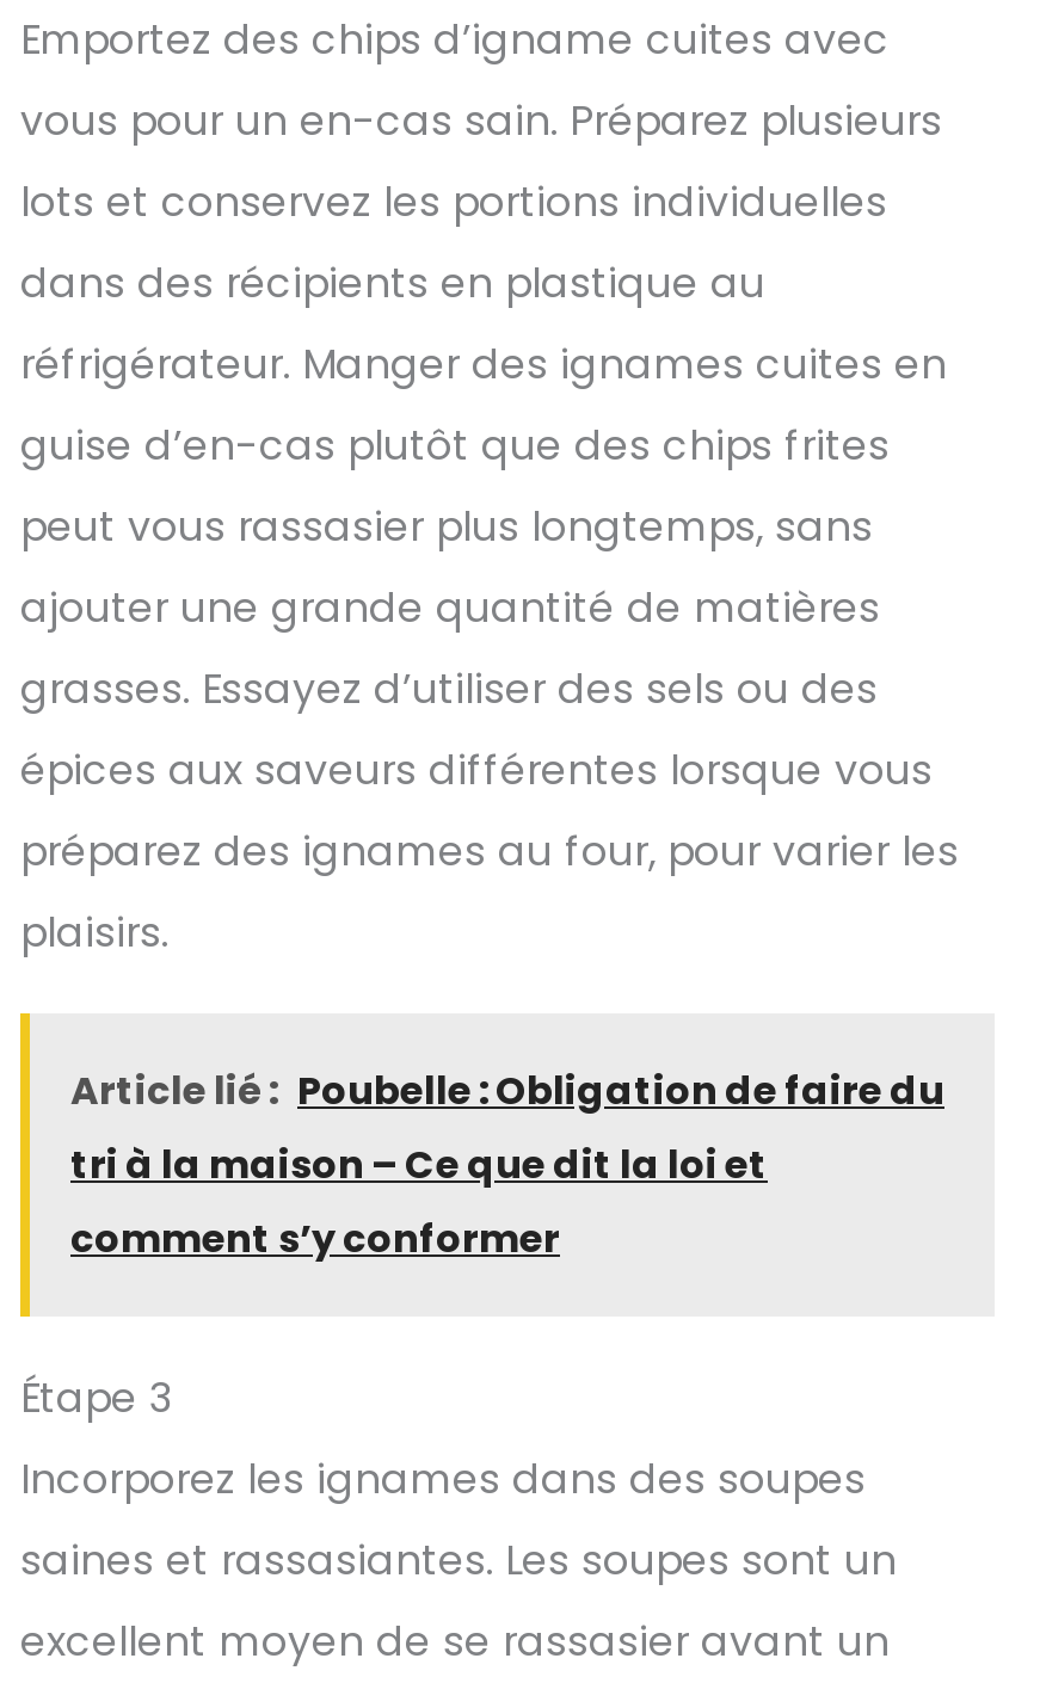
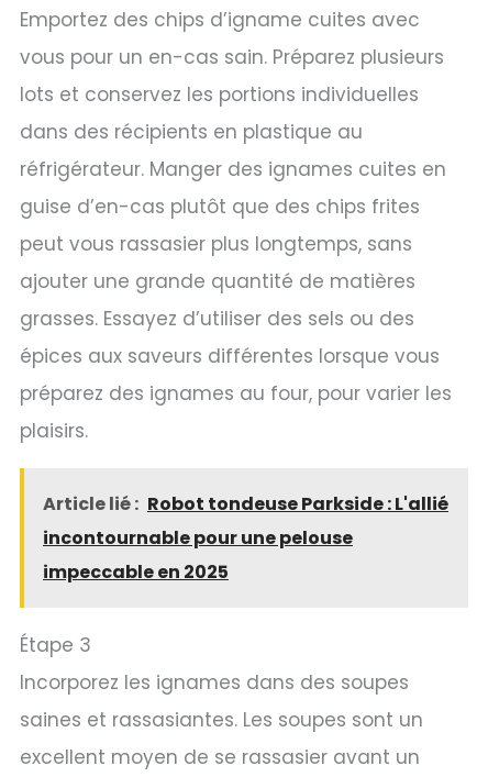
[70,1063,944,1266] Article lié : Poubelle : Obligation de faire du | tri à la maison – Ce que dit la loi et | comment s’y conformer -> [43,492,448,585] Article lié : Robot tondeuse Parkside : L'allié | incontournable pour une pelouse | impeccable en 2025

